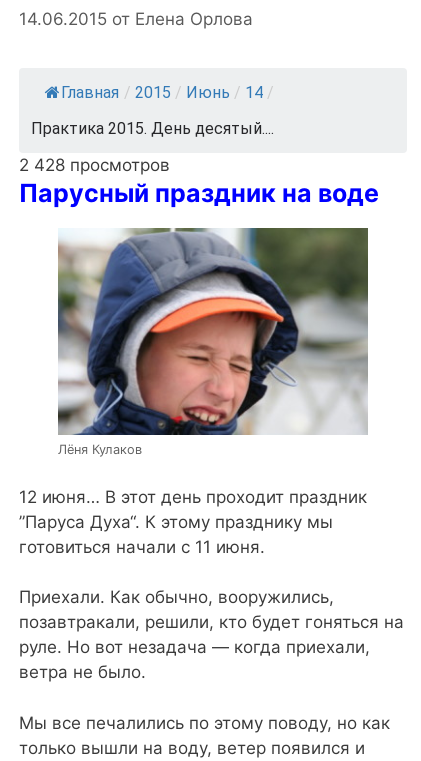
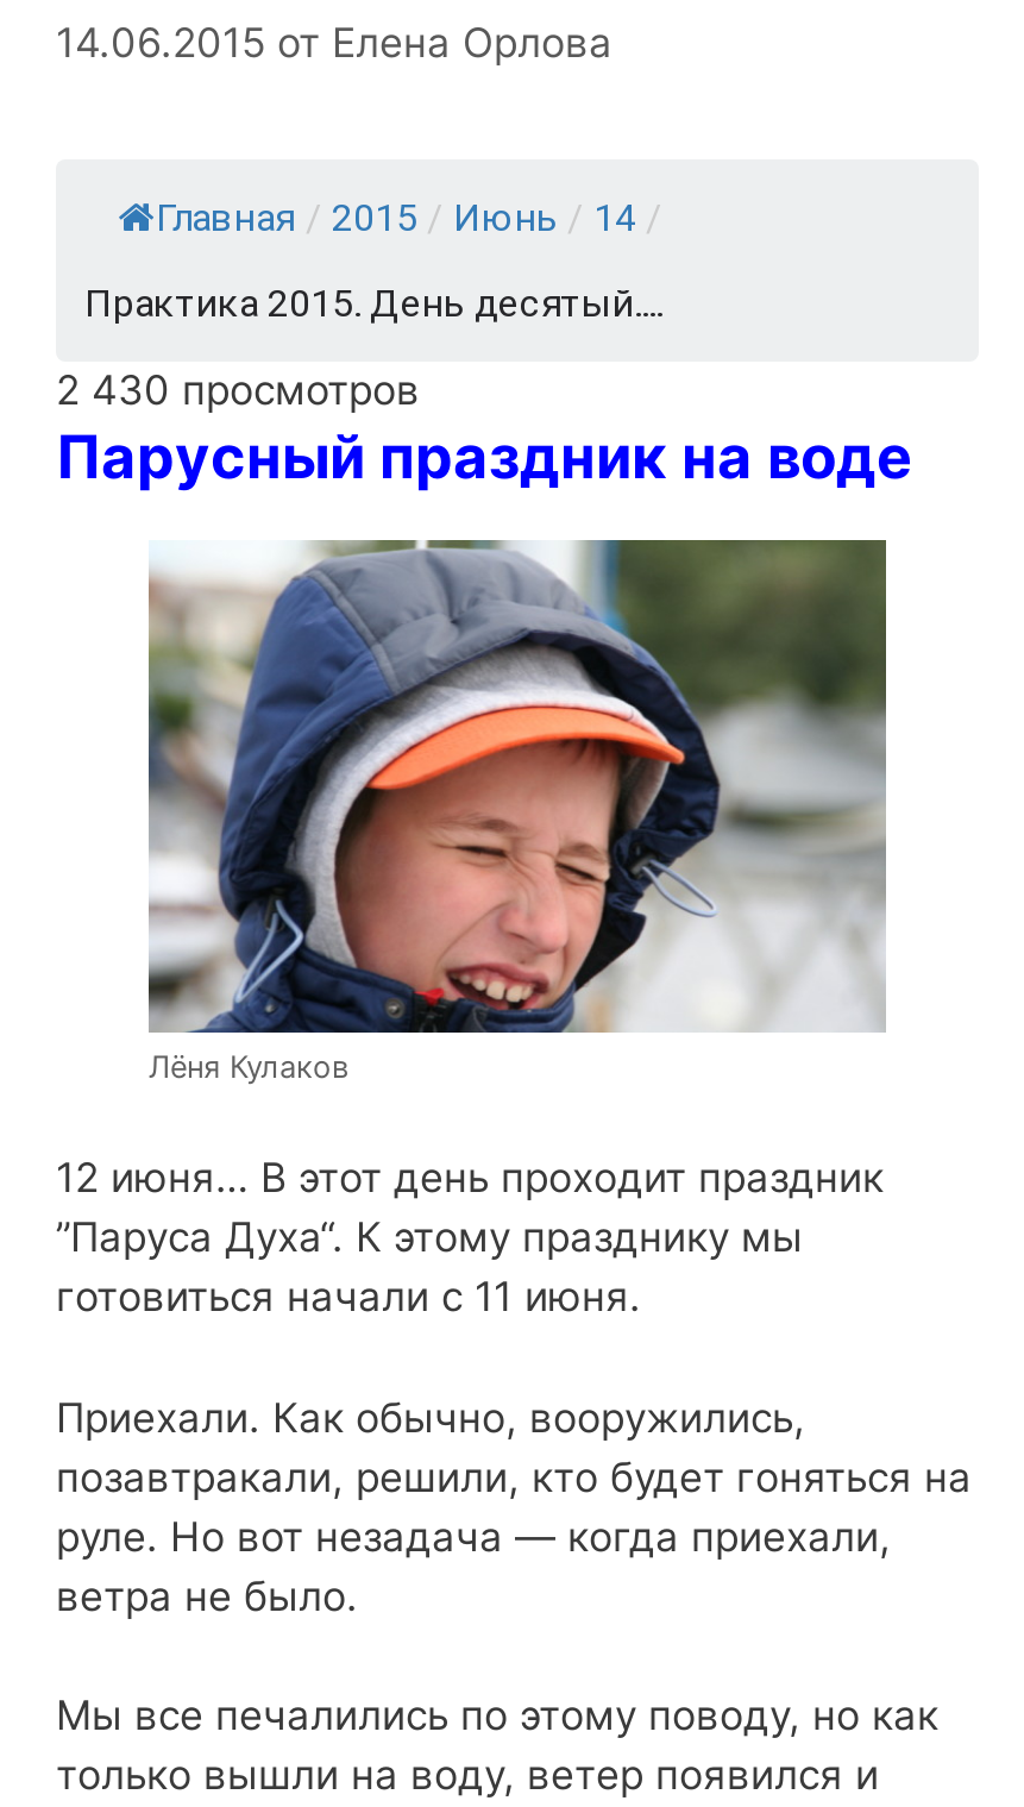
[19,155,170,175] 2 428 просмотров -> [56,367,420,415] 2 430 просмотров

